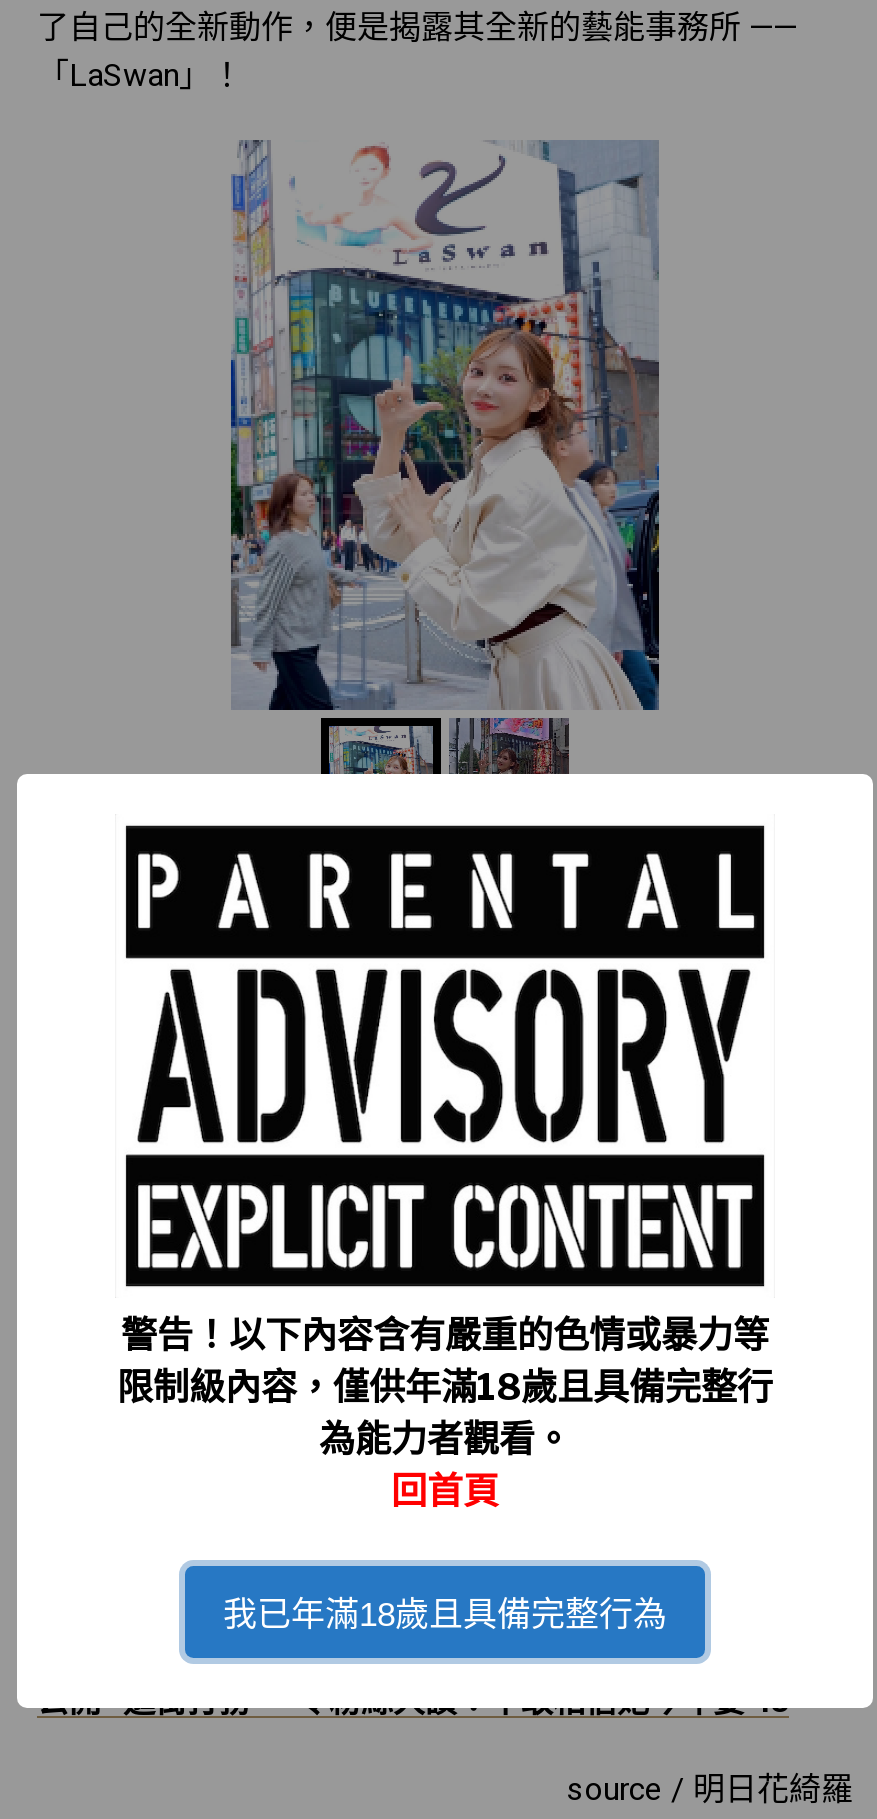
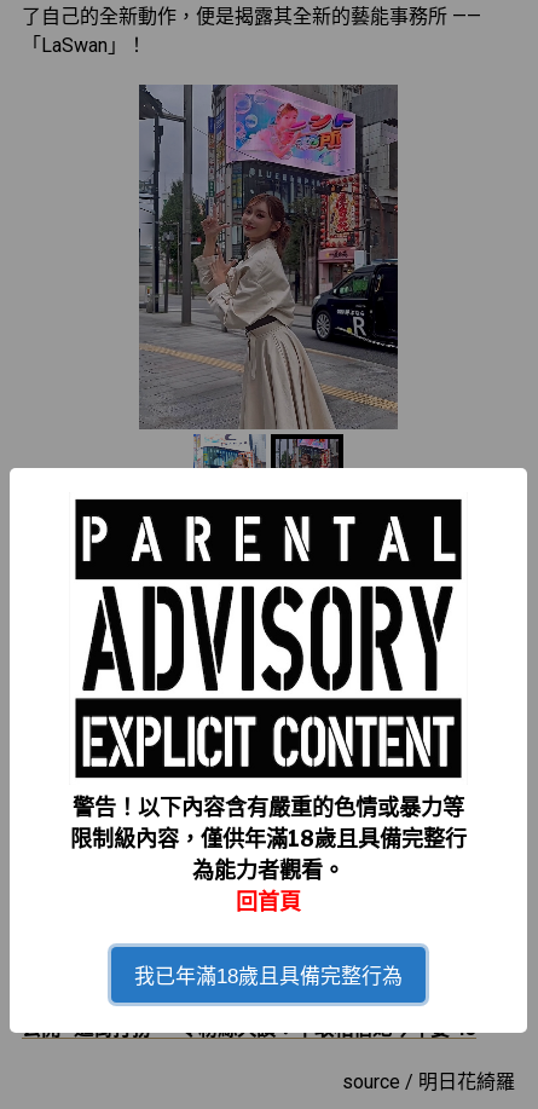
[231,140,659,774] [image] -> [138,83,399,468] [image]

